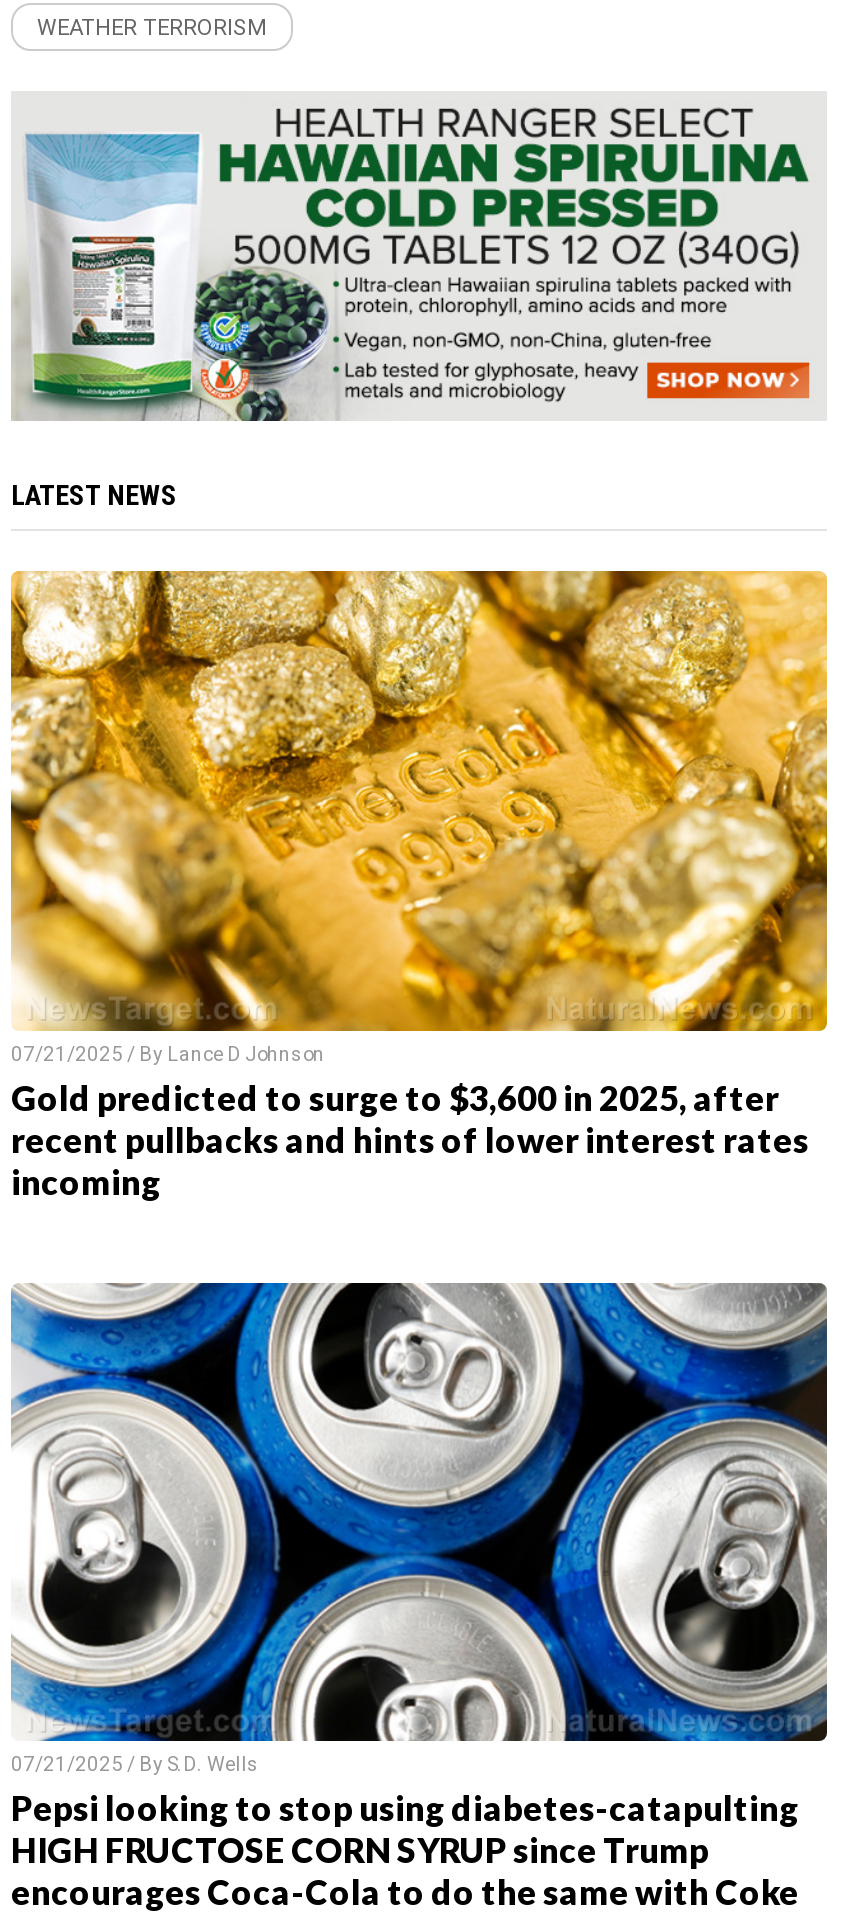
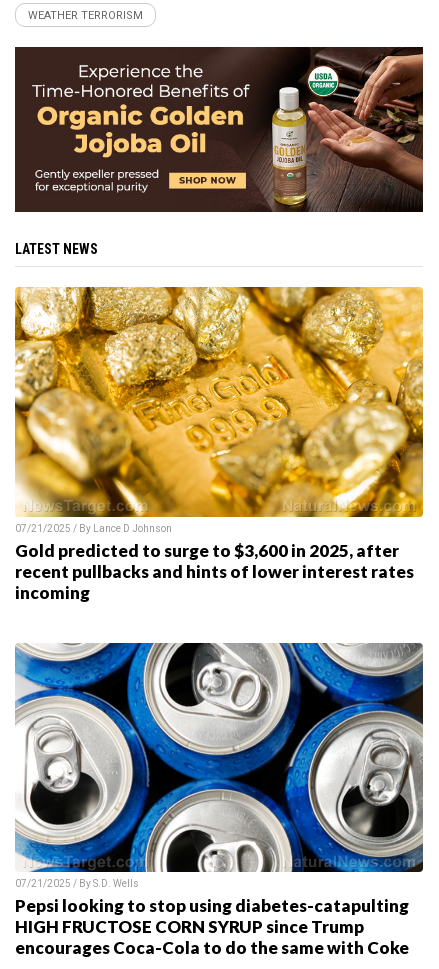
[11,91,827,423] [image] -> [14,46,424,213] [image]

